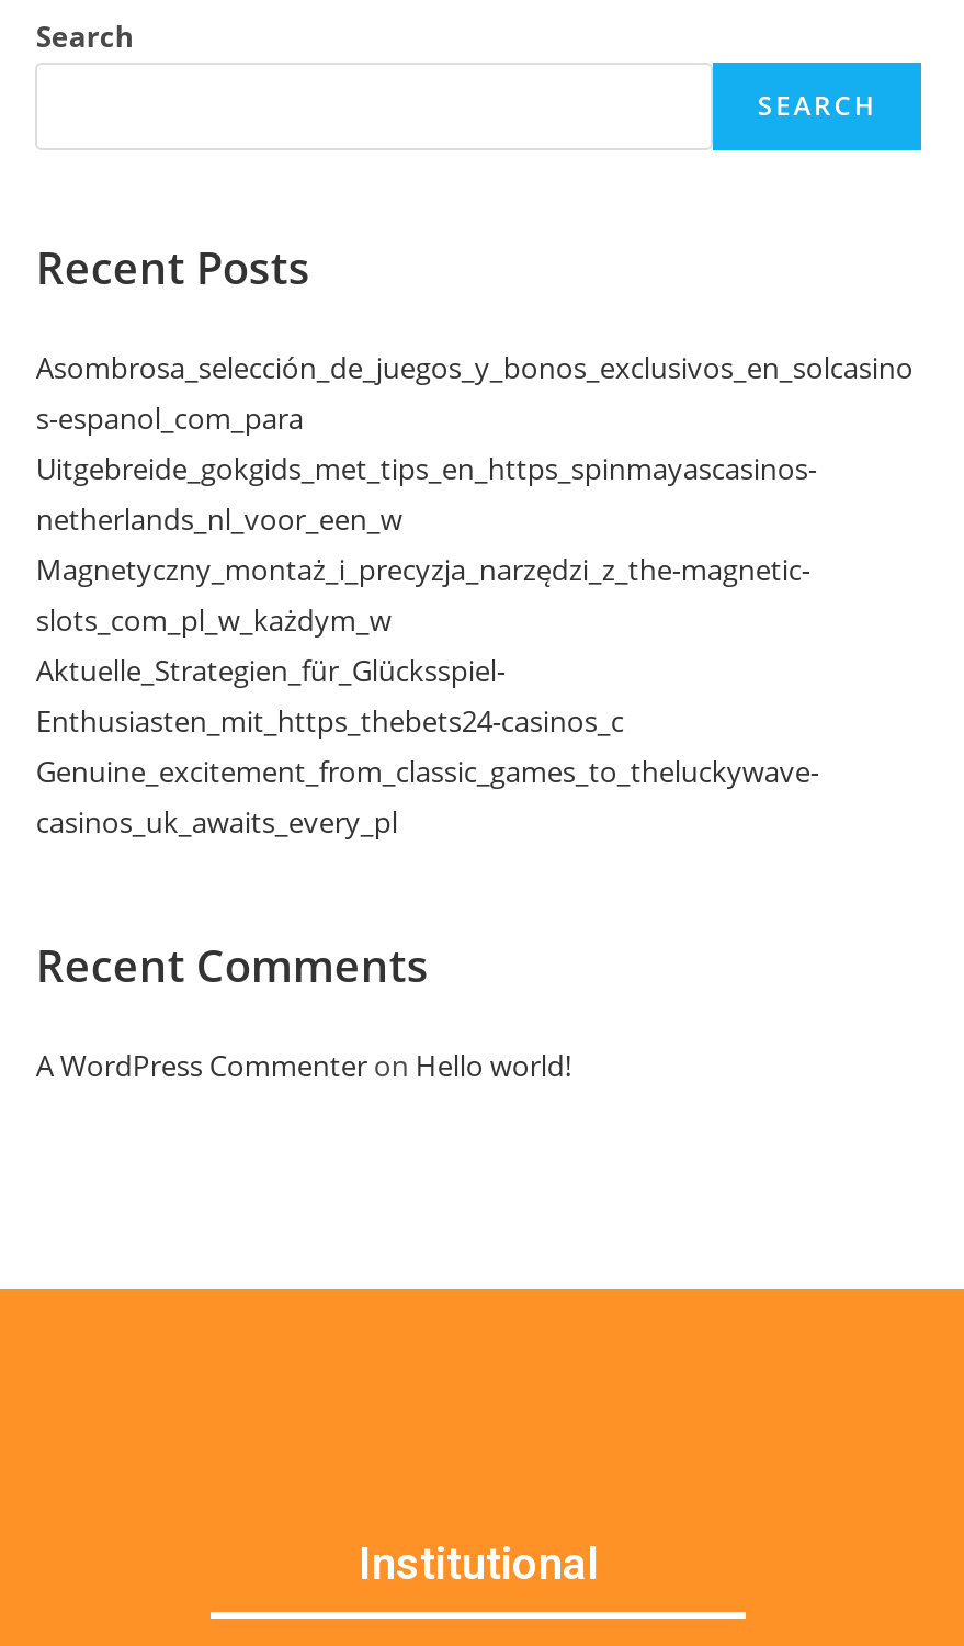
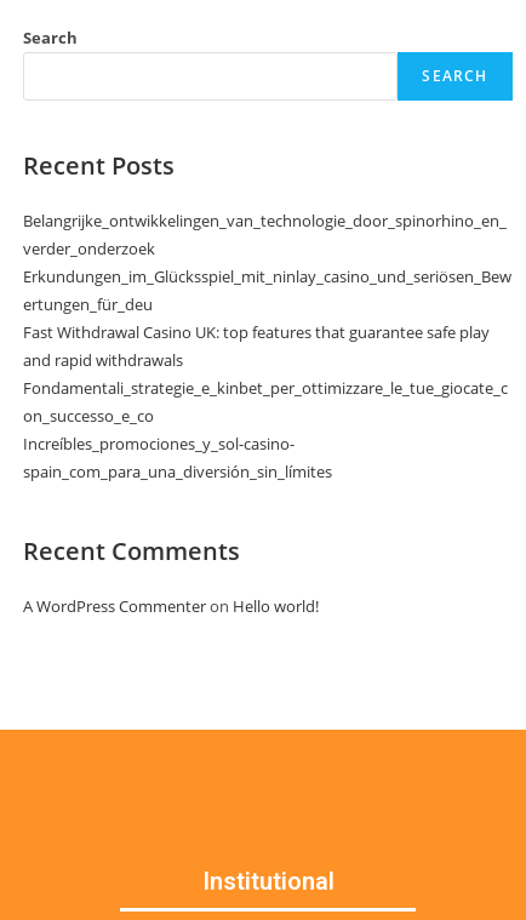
[36,347,913,841] Asombrosa_selección_de_juegos_y_bonos_exclusivos_en_solcasino | s-espanol_com_para | Uitgebreide_gokgids_met_tips_en_https_spinmayascasinos- | netherlands_nl_voor_een_w | Magnetyczny_montaż_i_precyzja_narzędzi_z_the-magnetic- | slots_com_pl_w_każdym_w | Aktuelle_Strategien_für_Glücksspiel- | Enthusiasten_mit_https_thebets24-casinos_c | Genuine_excitement_from_classic_games_to_theluckywave- | casinos_uk_awaits_every_pl -> [24,209,512,482] Belangrijke_ontwikkelingen_van_technologie_door_spinorhino_en_ | verder_onderzoek | Erkundungen_im_Glücksspiel_mit_ninlay_casino_und_seriösen_Bew | ertungen_für_deu | Fast Withdrawal Casino UK: top features that guarantee safe play | and rapid withdrawals | Fondamentali_strategie_e_kinbet_per_ottimizzare_le_tue_giocate_c | on_successo_e_co | Increíbles_promociones_y_sol-casino- | spain_com_para_una_diversión_sin_límites

